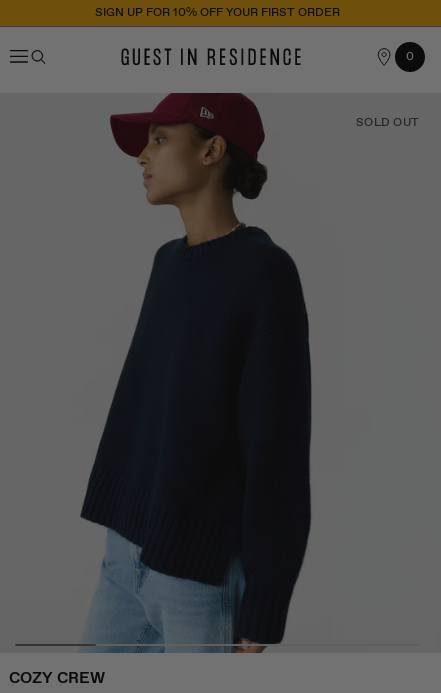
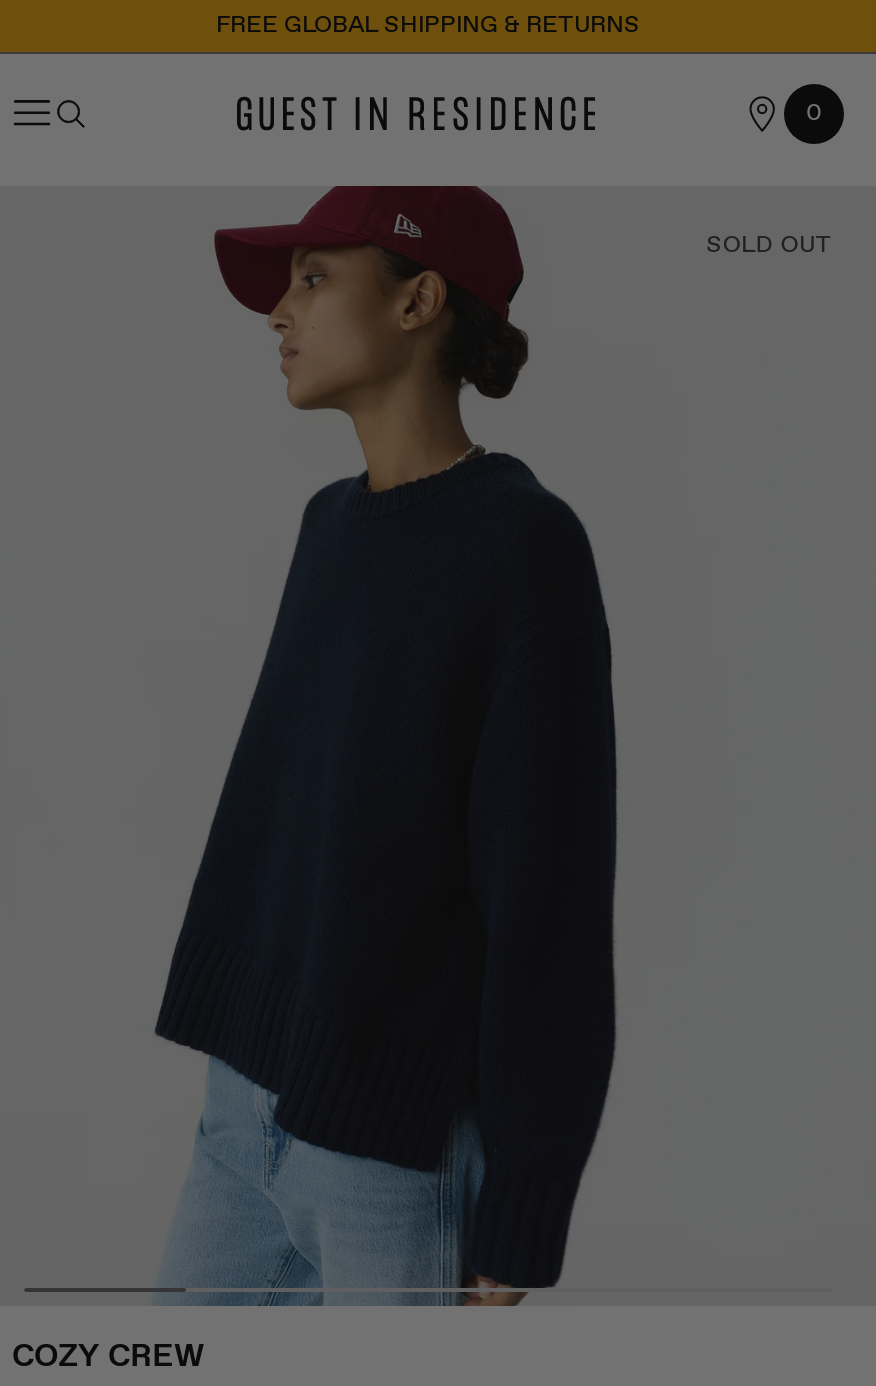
[94,5,339,21] SIGN UP FOR 10% OFF YOUR FIRST ORDER -> [216,10,640,42] FREE GLOBAL SHIPPING & RETURNS

